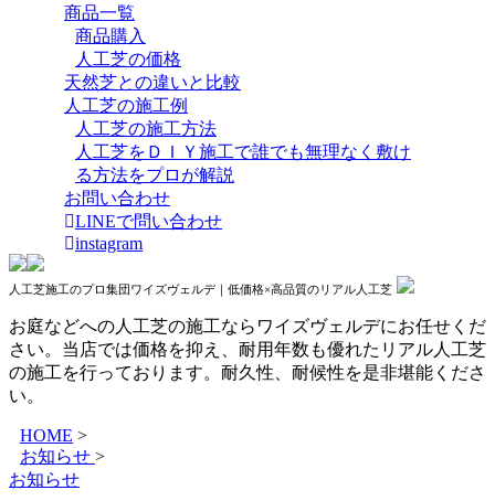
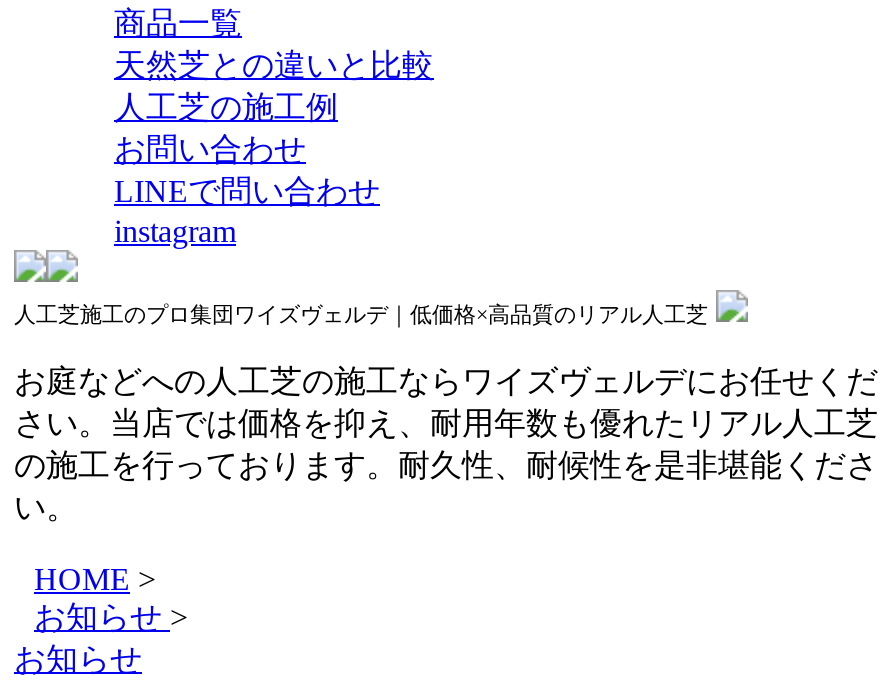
[75,26,181,68] 商品購入 | 人工芝の価格 -> none
[75,119,411,184] 人工芝の施工方法 | 人工芝をＤＩＹ施工で誰でも無理なく敷け | る方法をプロが解説 -> none

